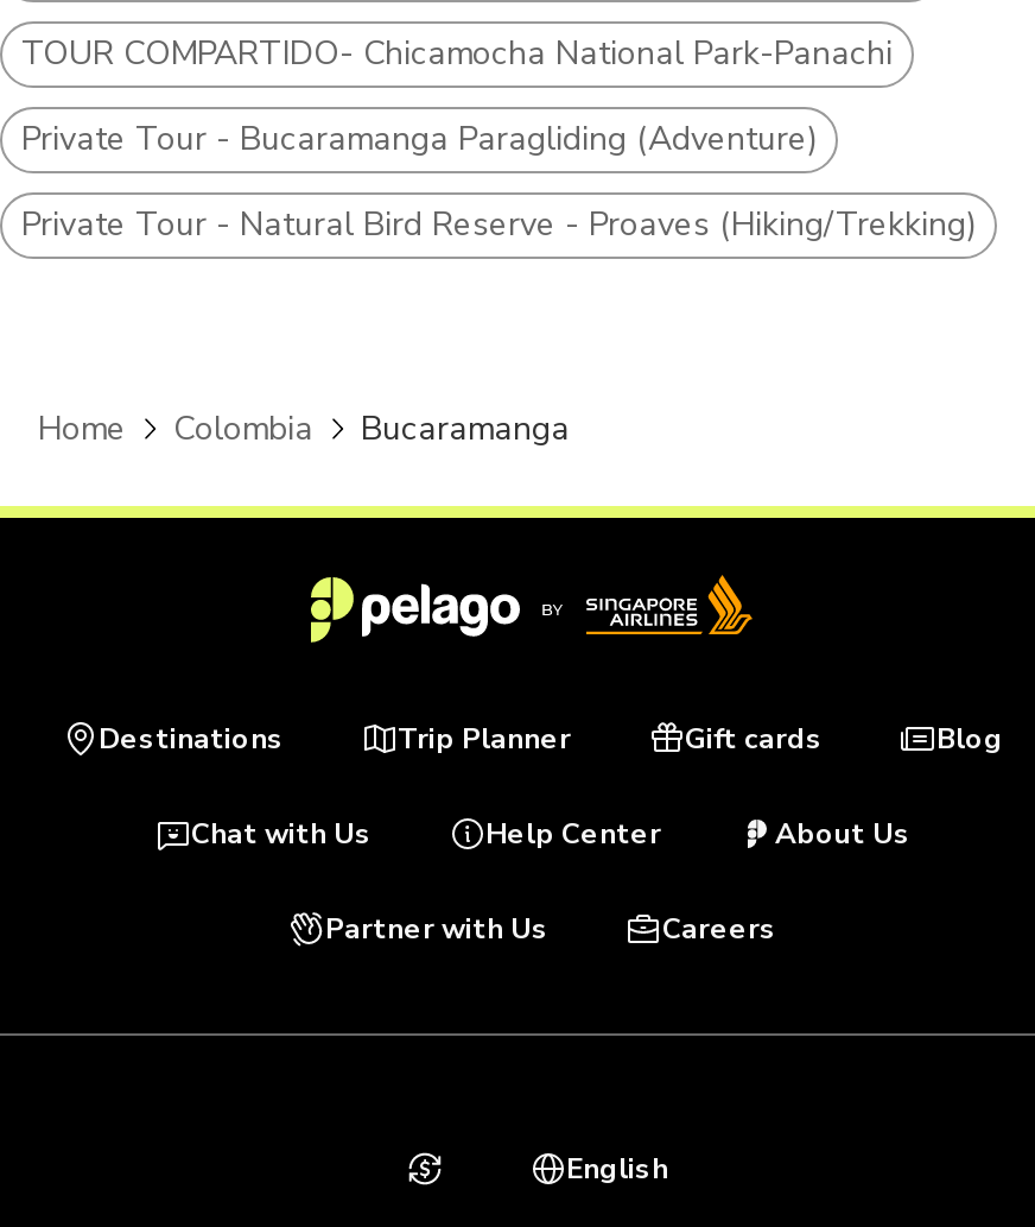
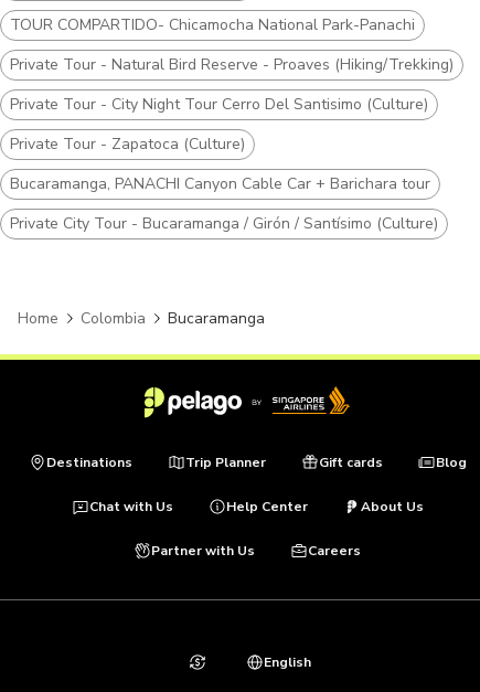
[21,115,817,161] Private Tour - Bucaramanga Paragliding (Adventure) -> none
moved [21,201,976,246] -> [10,54,454,75]: Private Tour - Natural Bird Reserve - Proaves (Hiking/Trekking)
none -> [10,93,438,234] Private Tour - City Night Tour Cerro Del Santisimo (Culture) | Private Tour - Zapatoca (Culture) | Bucaramanga, PANACHI Canyon Cable Car + Barichara tour | Private City Tour - Bucaramanga / Girón / Santísimo (Culture)

